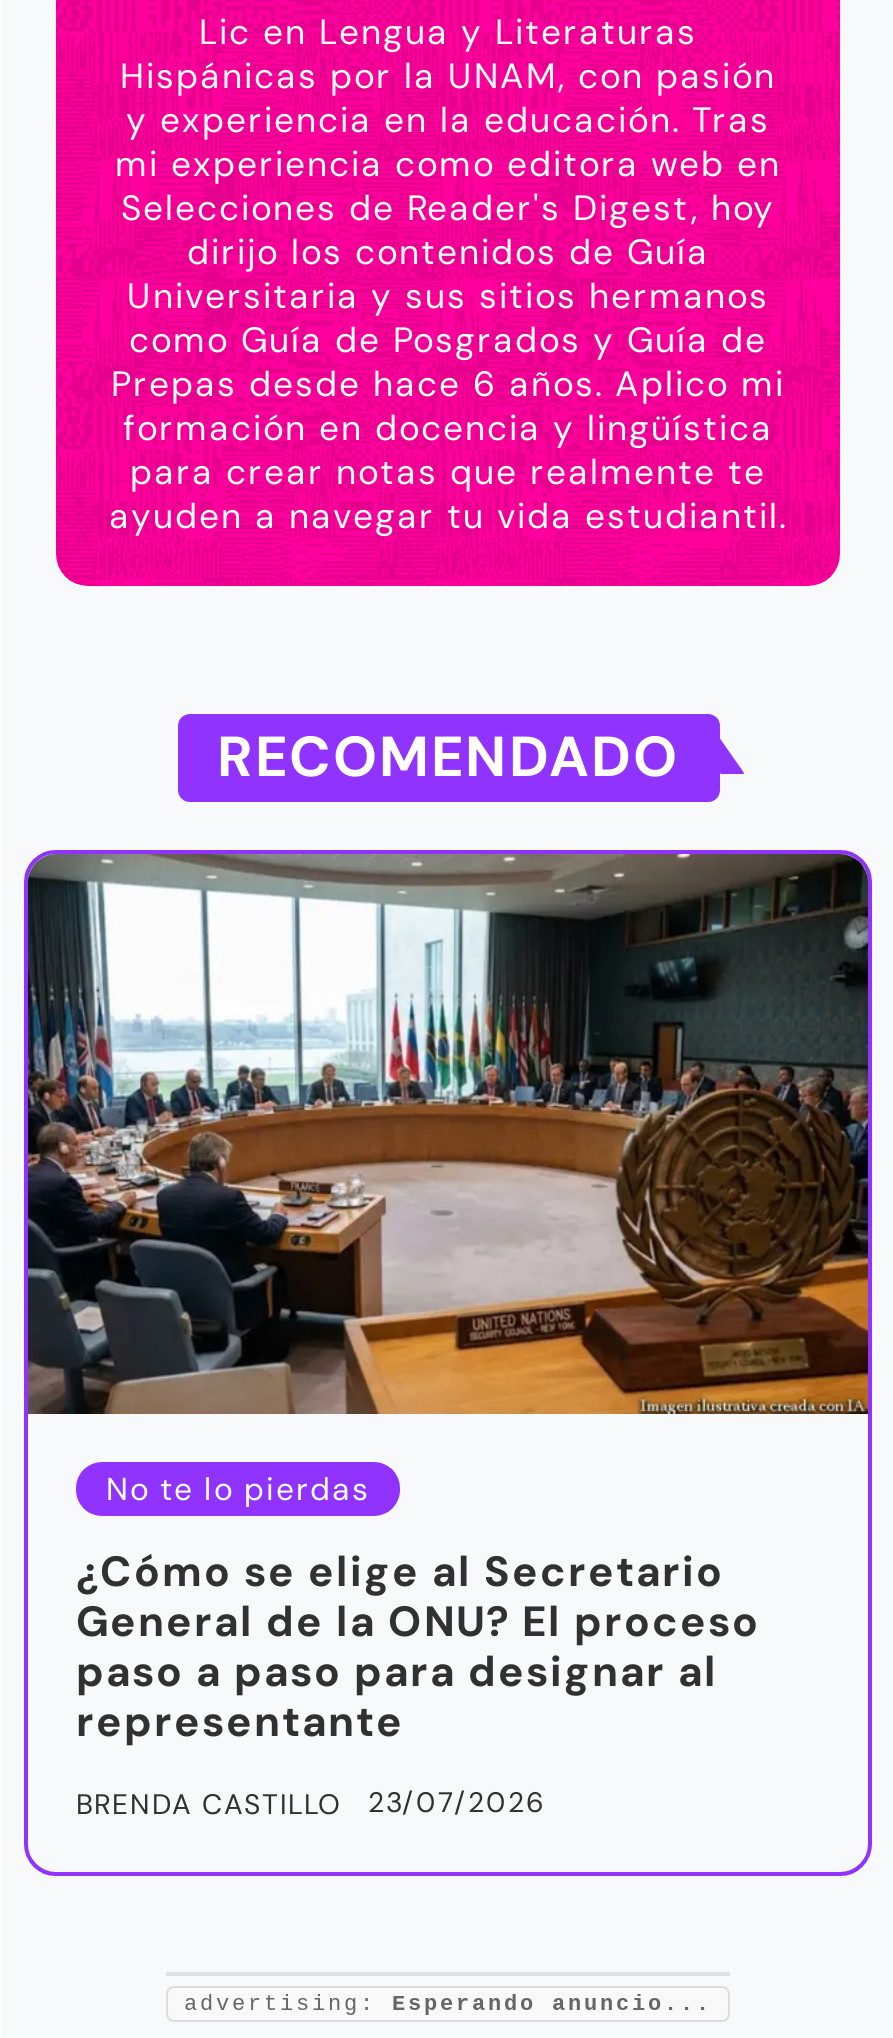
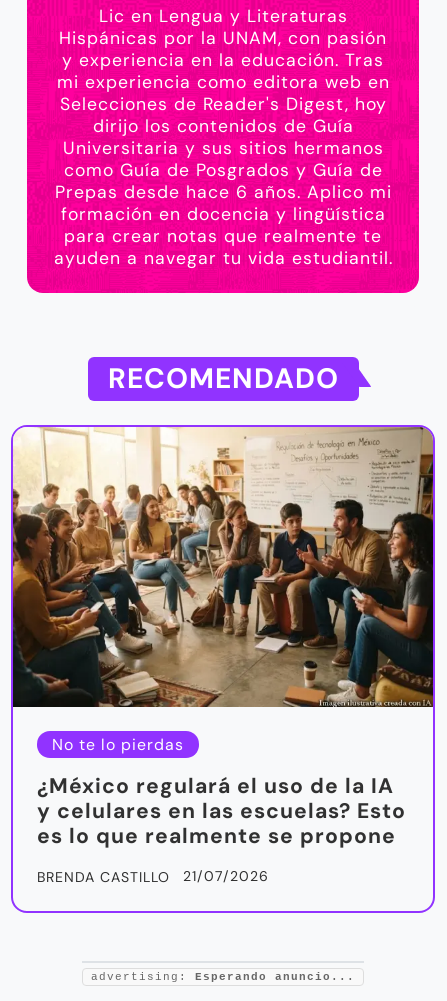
[26,852,870,1416] [image] -> [12,427,434,708] [image]
[76,1545,760,1751] ¿Cómo se elige al Secretario | General de la ONU? El proceso | paso a paso para designar al | representante -> [37,772,406,850] ¿México regulará el uso de la IA | y celulares en las escuelas? Esto | es lo que realmente se propone
[76,1785,546,1823] BRENDA CASTILLO 23/07/2026 -> [37,867,269,886] BRENDA CASTILLO 21/07/2026

